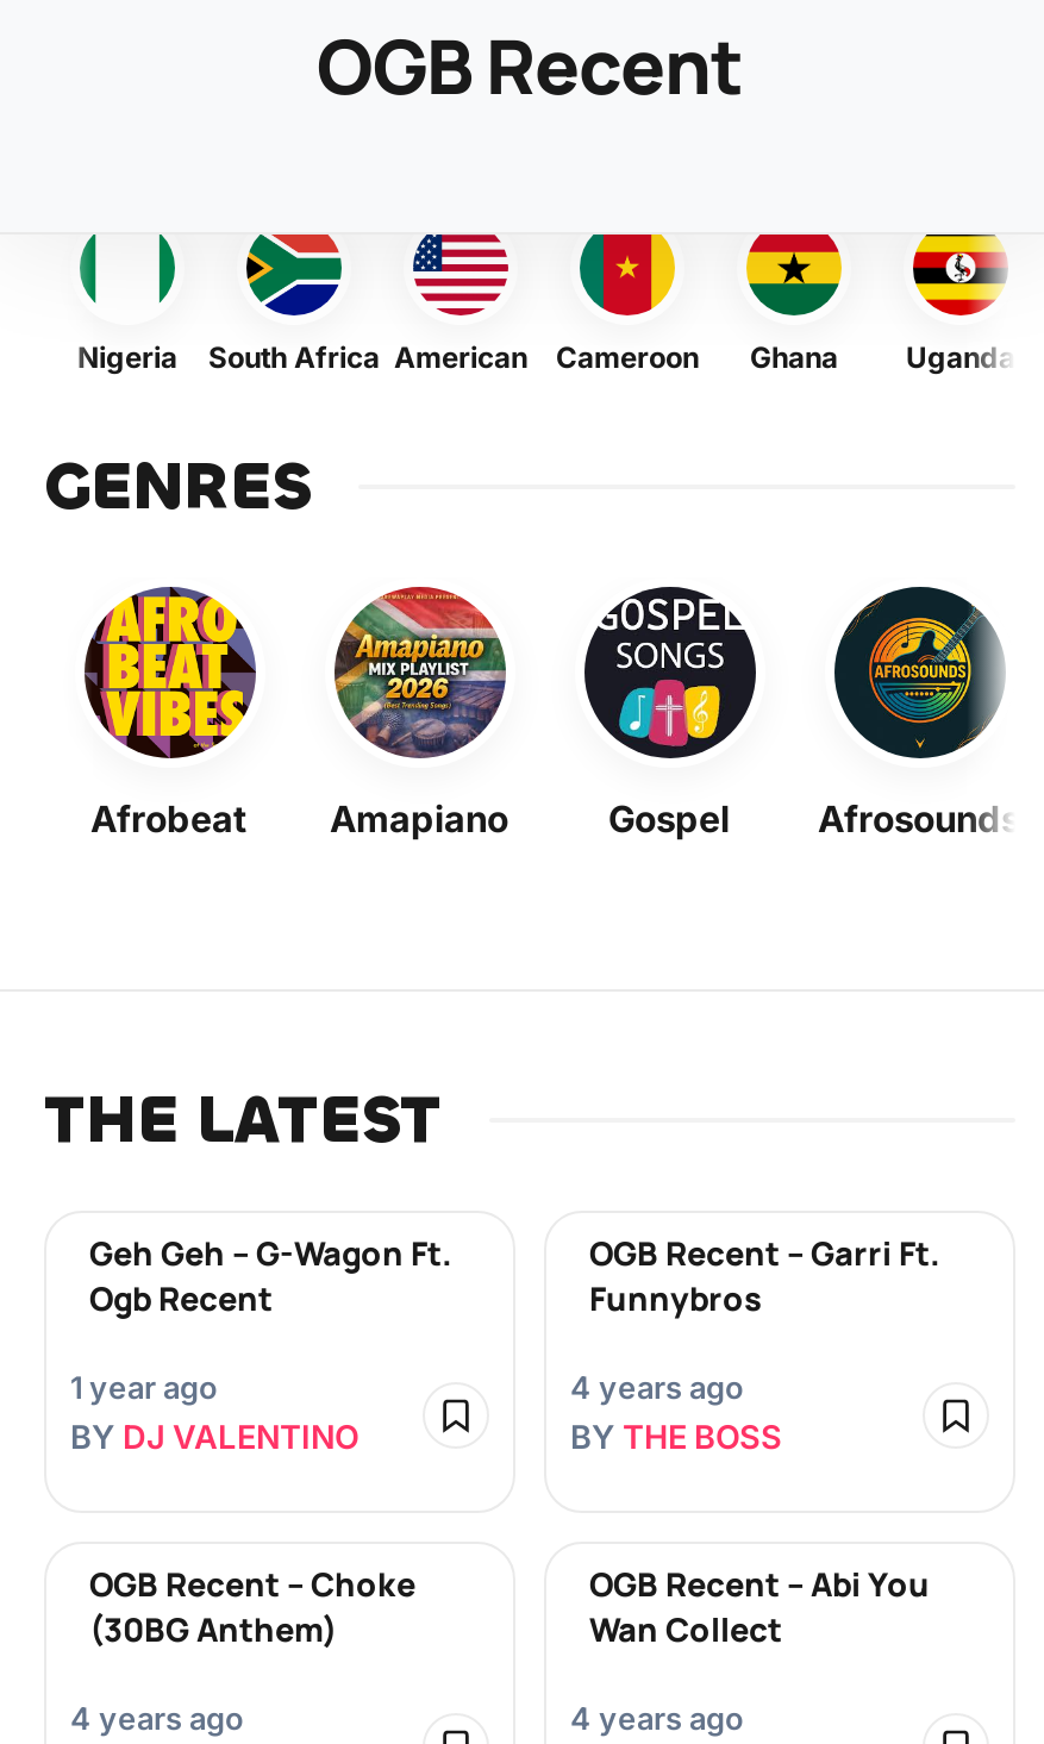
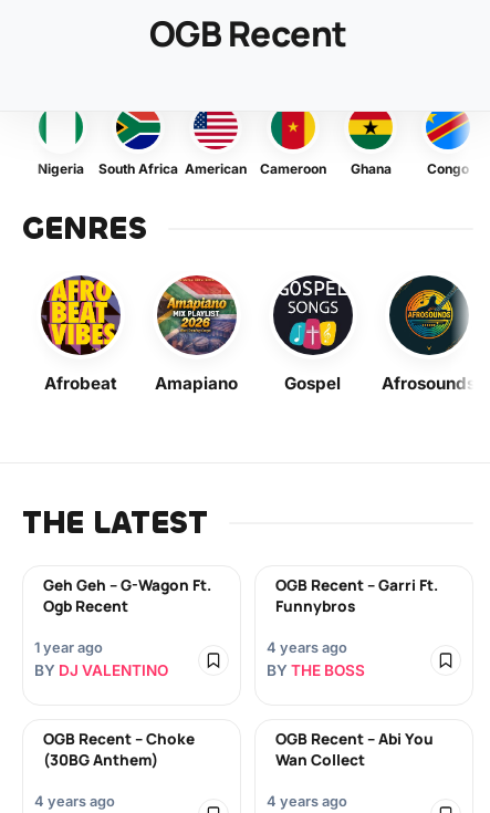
[906,232,1015,375] [image] | Uganda -> [425,111,469,177] [image] | Congo

